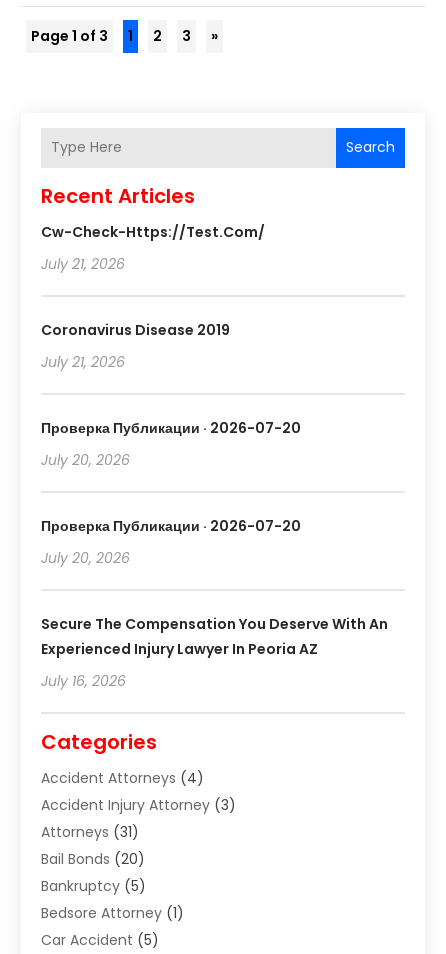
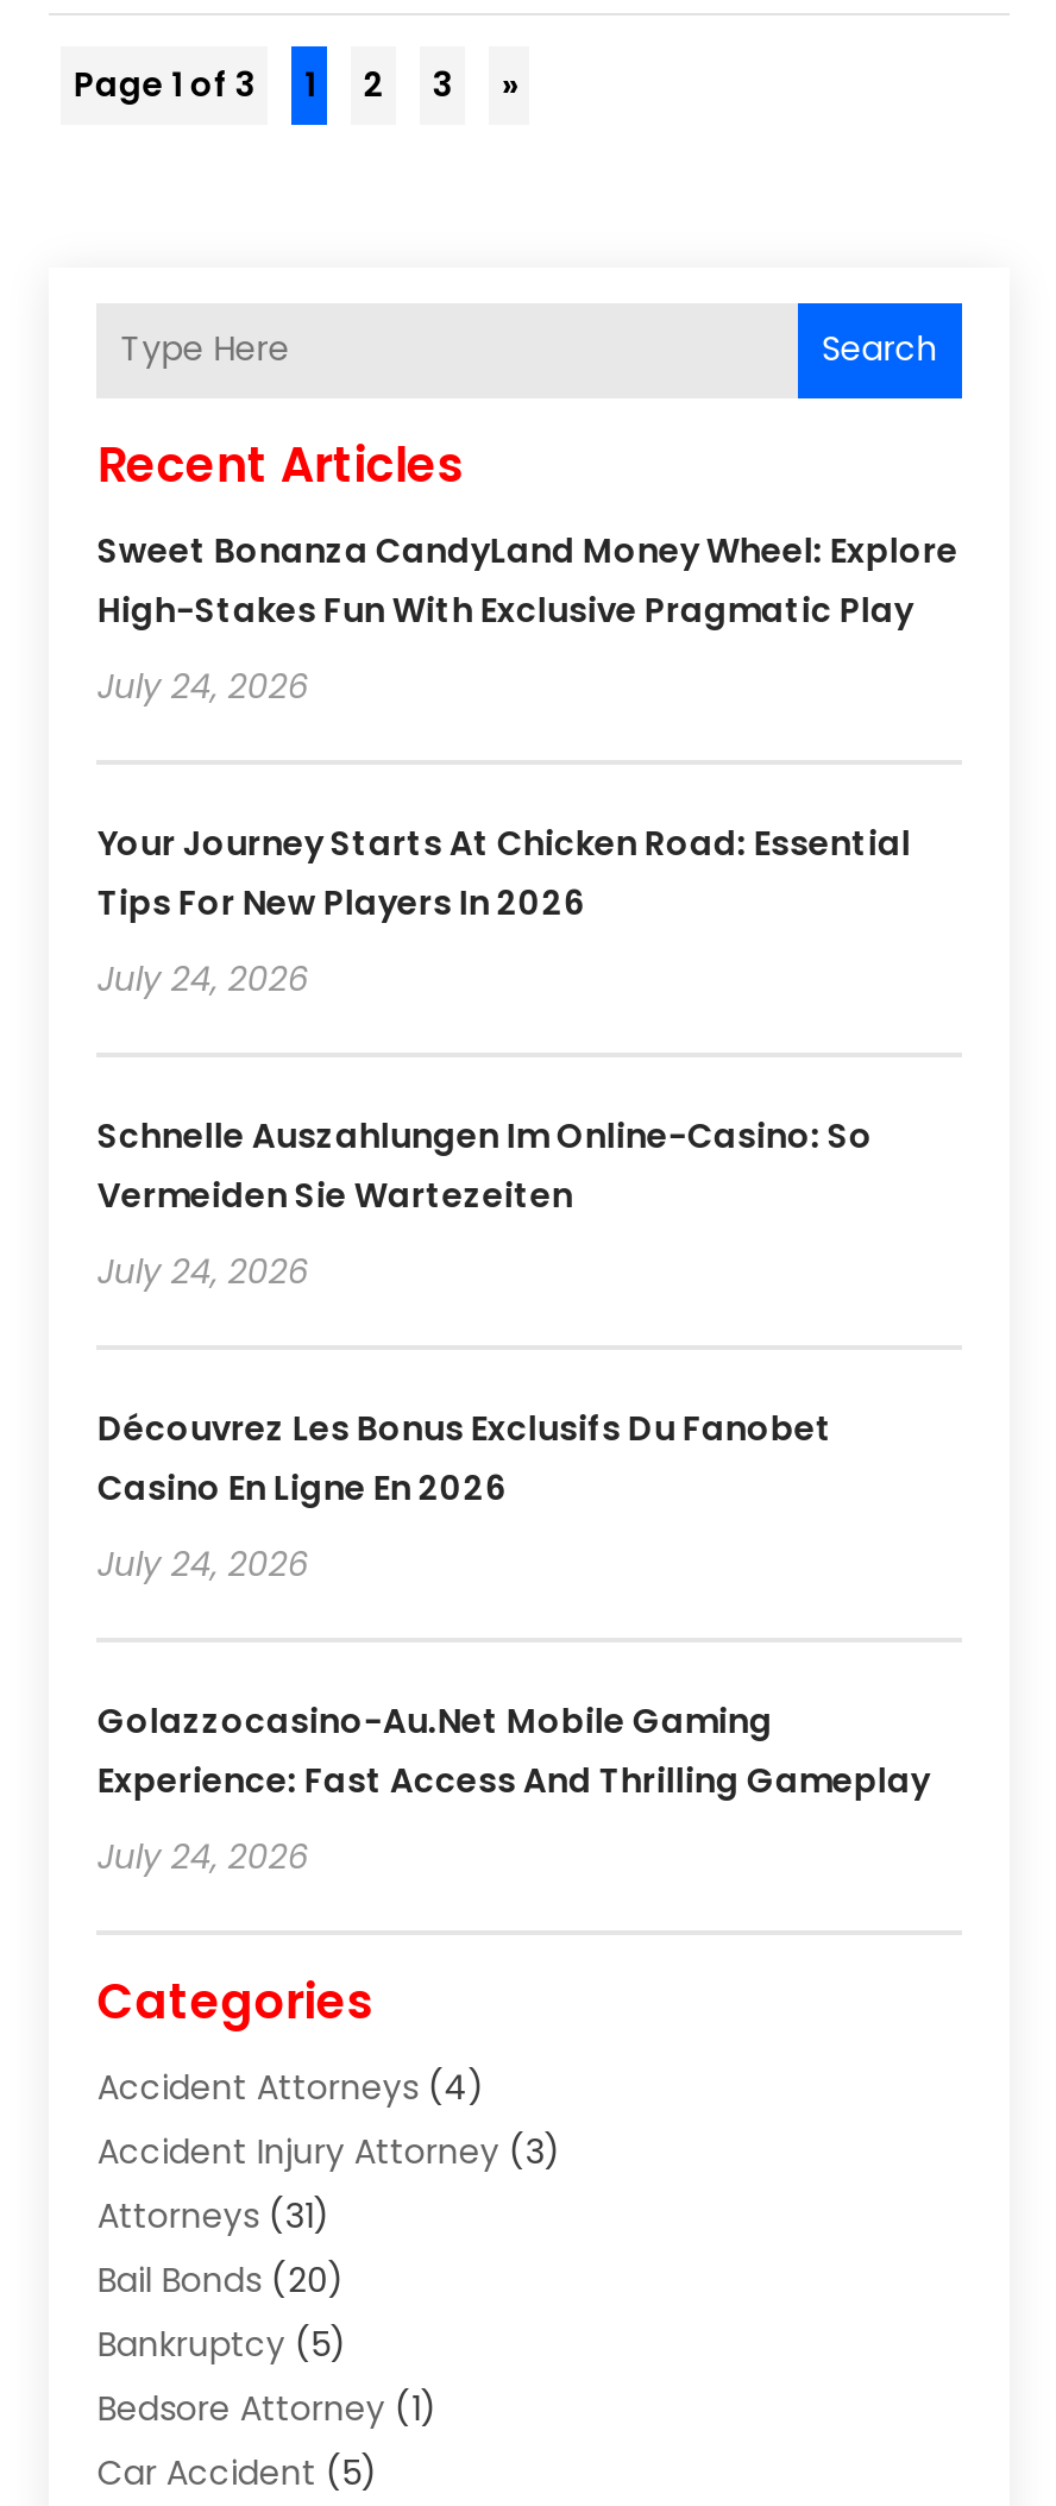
[41,222,265,242] Cw-Check-Https://test.com/ -> [97,526,958,633] Sweet Bonanza CandyLand Money Wheel: Explore | High-Stakes Fun With Exclusive Pragmatic Play
[41,254,125,274] July 21, 2026 -> [97,662,309,709] July 24, 2026
[41,320,230,340] Coronavirus Disease 2019 -> [97,819,911,926] Your Journey Starts At Chicken Road: Essential | Tips For New Players In 2026
[41,352,125,372] July 21, 2026 -> [97,954,309,1002] July 24, 2026
[41,418,301,438] Проверка Публикации · 2026-07-20 -> [97,1111,873,1218] Schnelle Auszahlungen Im Online-Casino: So | Vermeiden Sie Wartezeiten
[41,450,130,470] July 20, 2026 -> [97,1247,309,1294] July 24, 2026
[41,516,301,536] Проверка Публикации · 2026-07-20 -> [97,1404,832,1511] Découvrez Les Bonus Exclusifs Du Fanobet | Casino En Ligne En 2026
[41,548,130,568] July 20, 2026 -> [97,1539,309,1587] July 24, 2026
[41,614,388,659] Secure The Compensation You Deserve With An | Experienced Injury Lawyer In Peoria AZ -> [97,1696,930,1803] Golazzocasino-Au.net Mobile Gaming | Experience: Fast Access And Thrilling Gameplay
[41,671,126,691] July 16, 2026 -> [97,1832,309,1879] July 24, 2026

